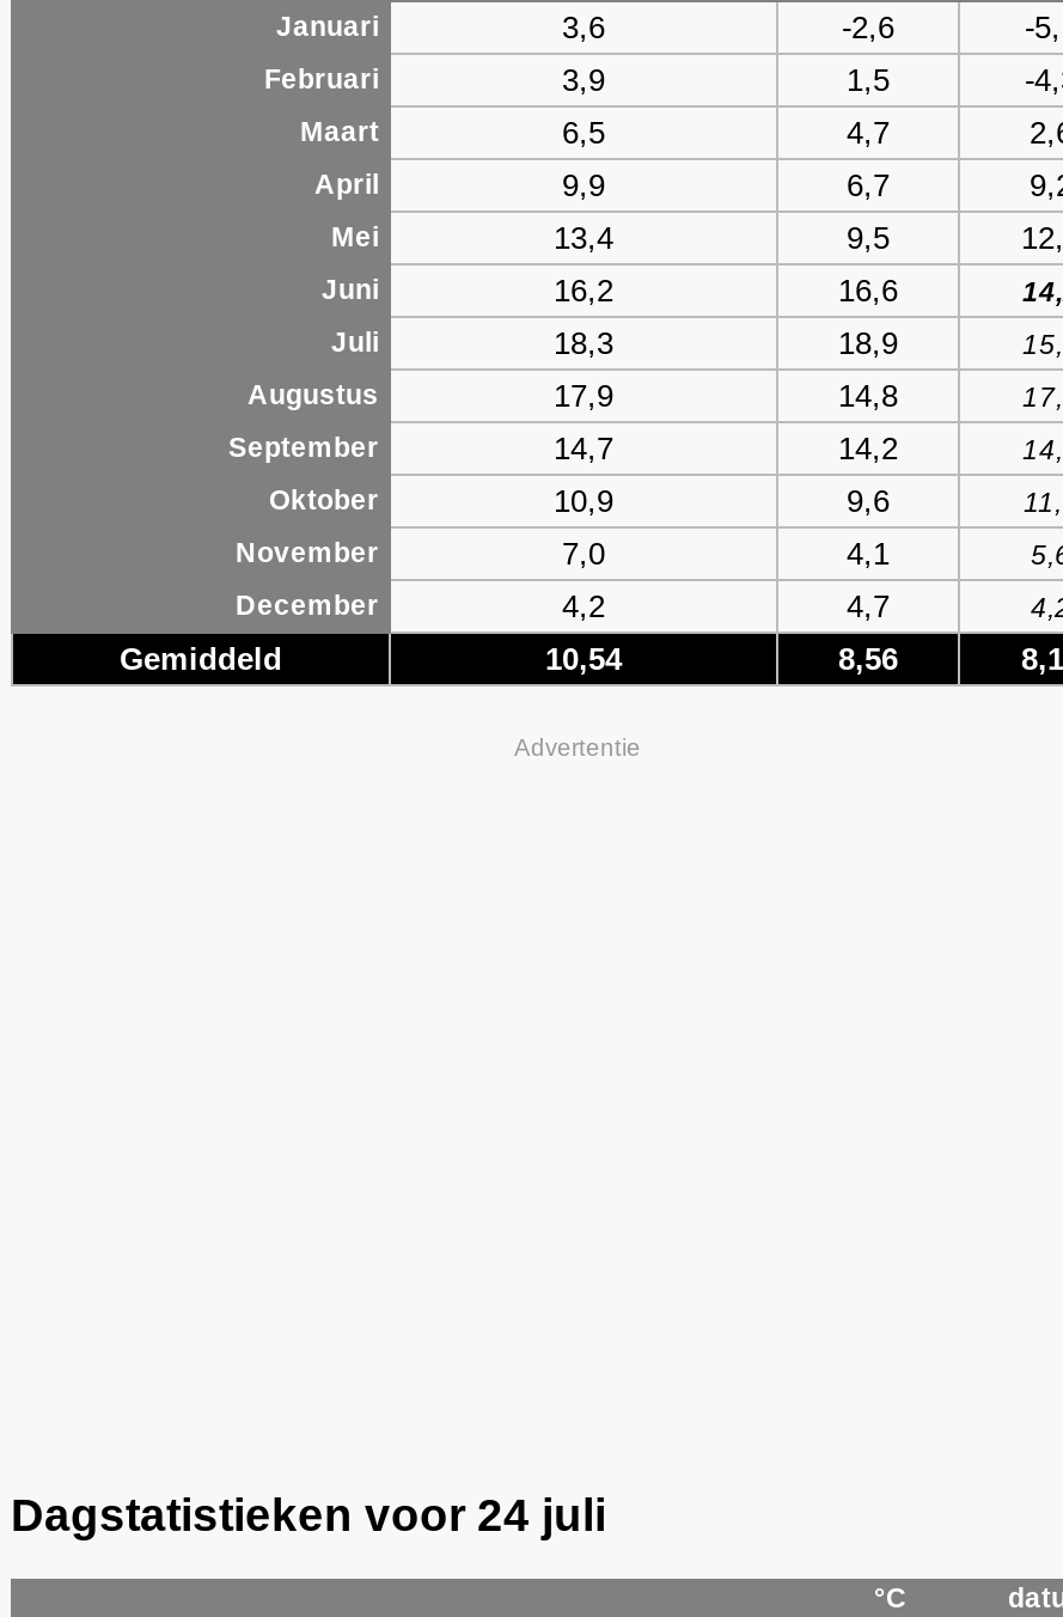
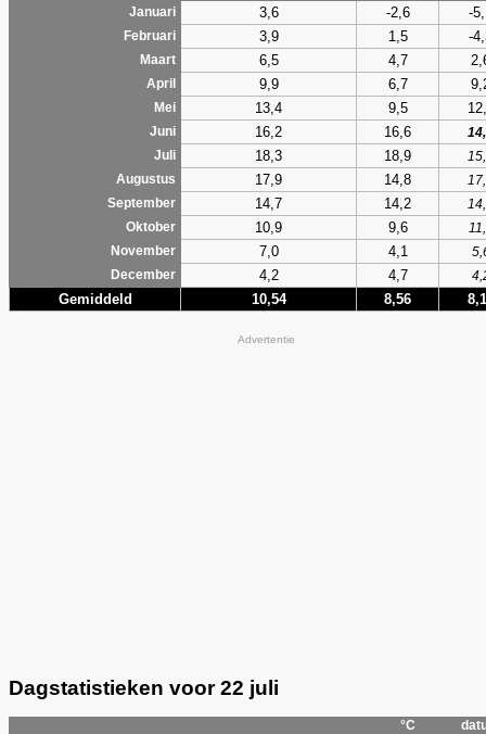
[11,1490,606,1540] Dagstatistieken voor 24 juli -> [9,676,279,699] Dagstatistieken voor 22 juli

